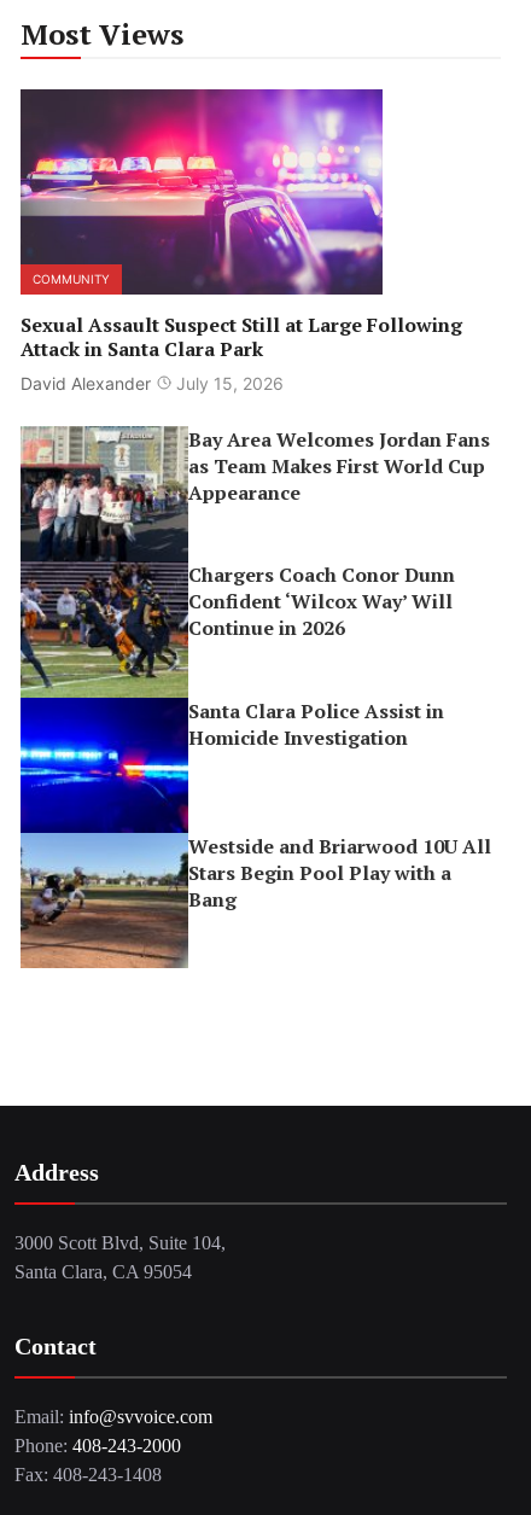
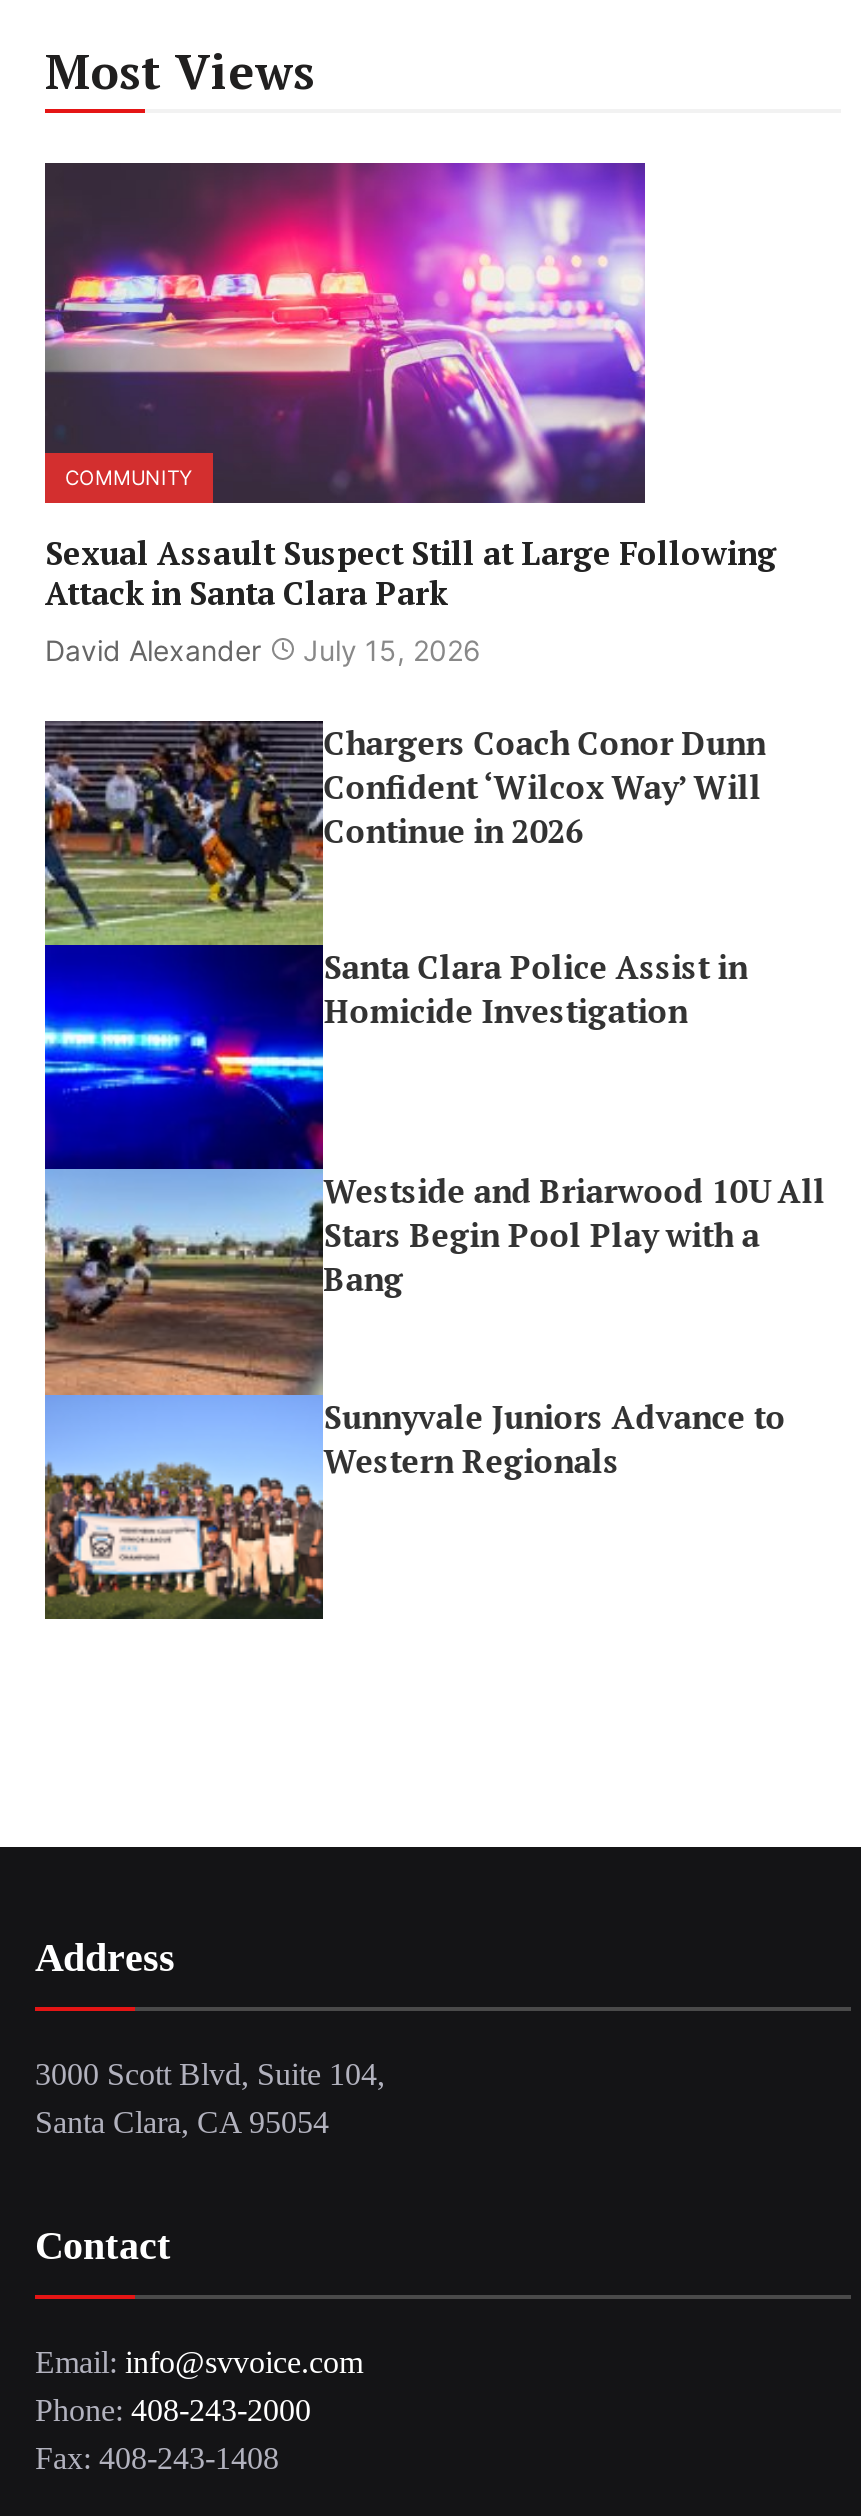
[19,426,490,563] [image] | Bay Area Welcomes Jordan Fans | as Team Makes First World Cup | Appearance -> none
moved [18,560,492,977] -> [41,719,826,1409]: [image] | Chargers Coach Conor Dunn | Confident ‘Wilcox Way’ Will | ... | Stars Begin Pool Play with a | Bang
none -> [43,1395,786,1619] [image] | Sunnyvale Juniors Advance to | Western Regionals

